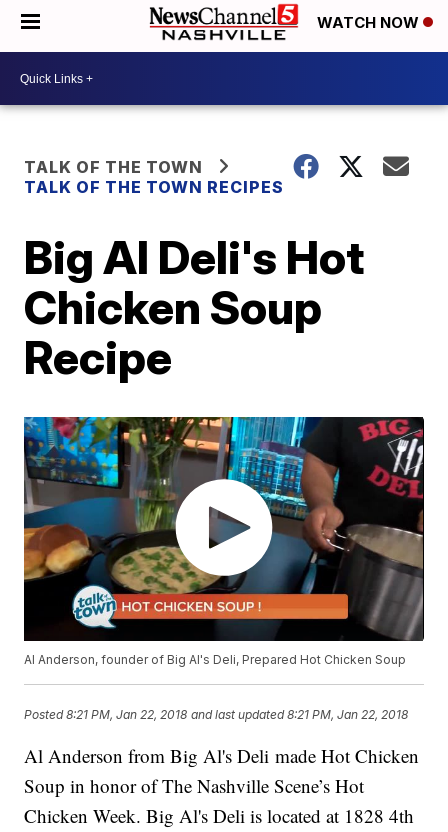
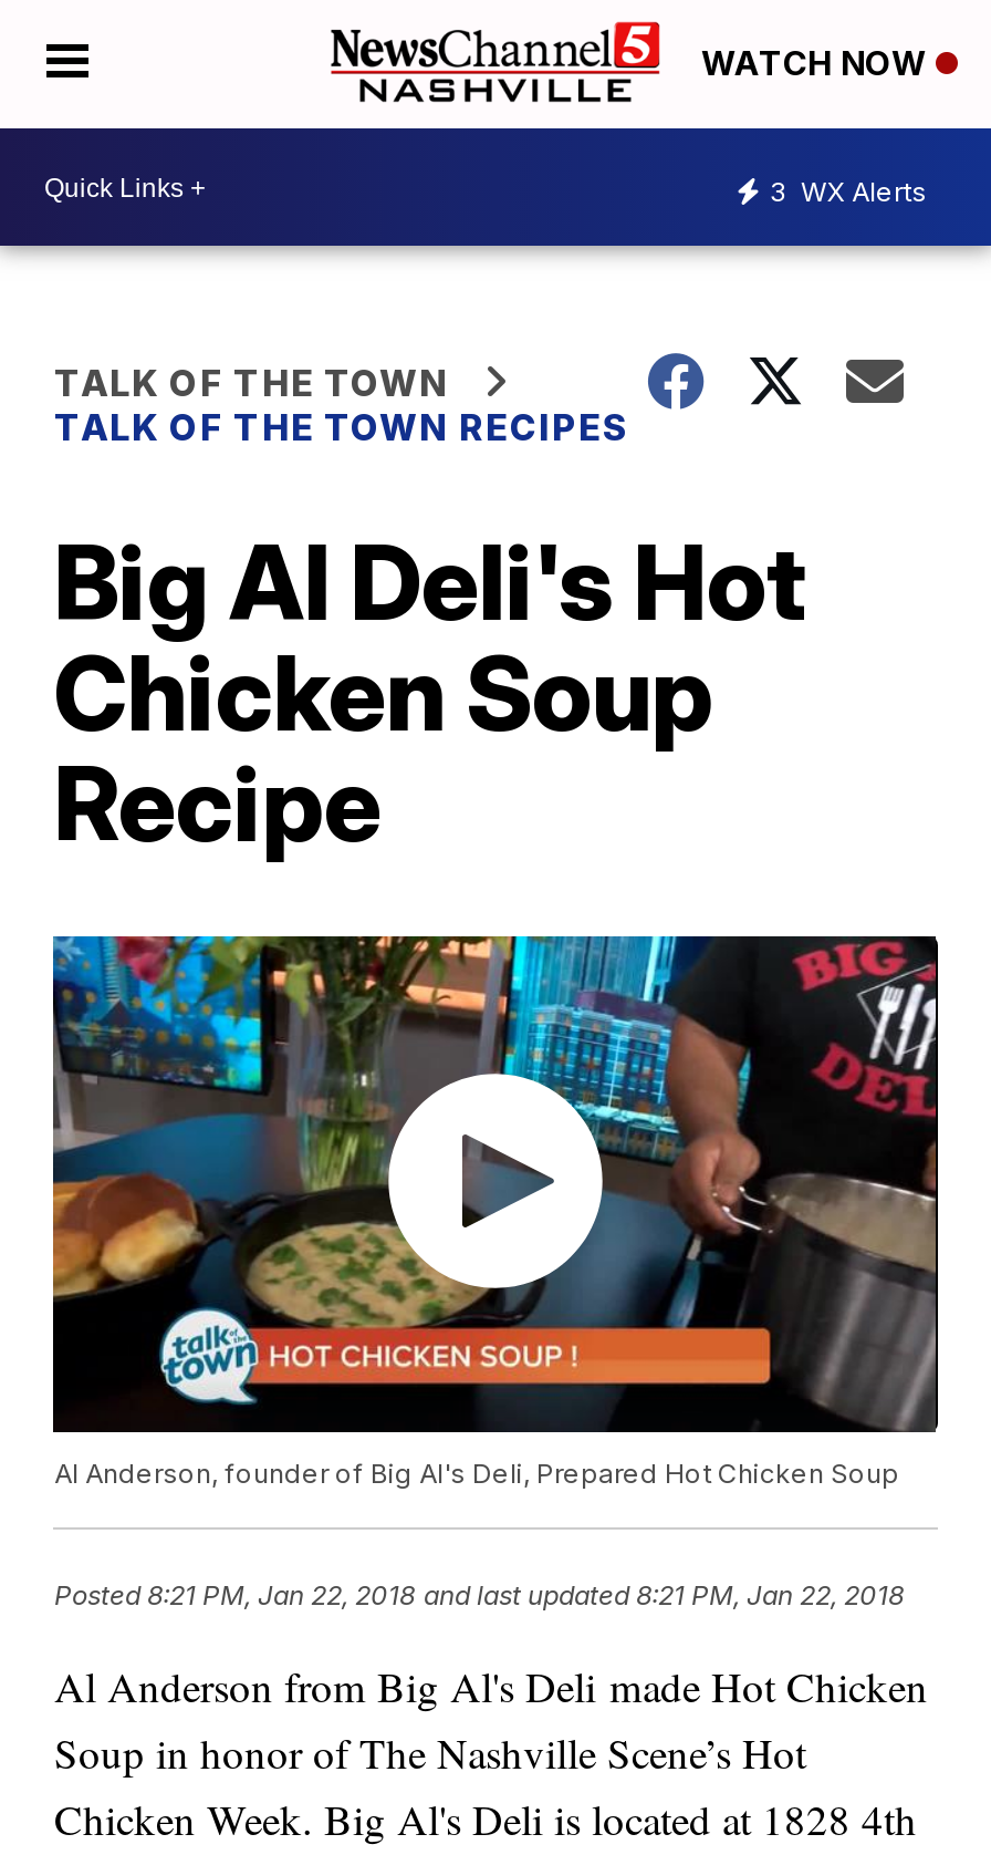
none -> [770,174,927,207] 3 WX Alerts

